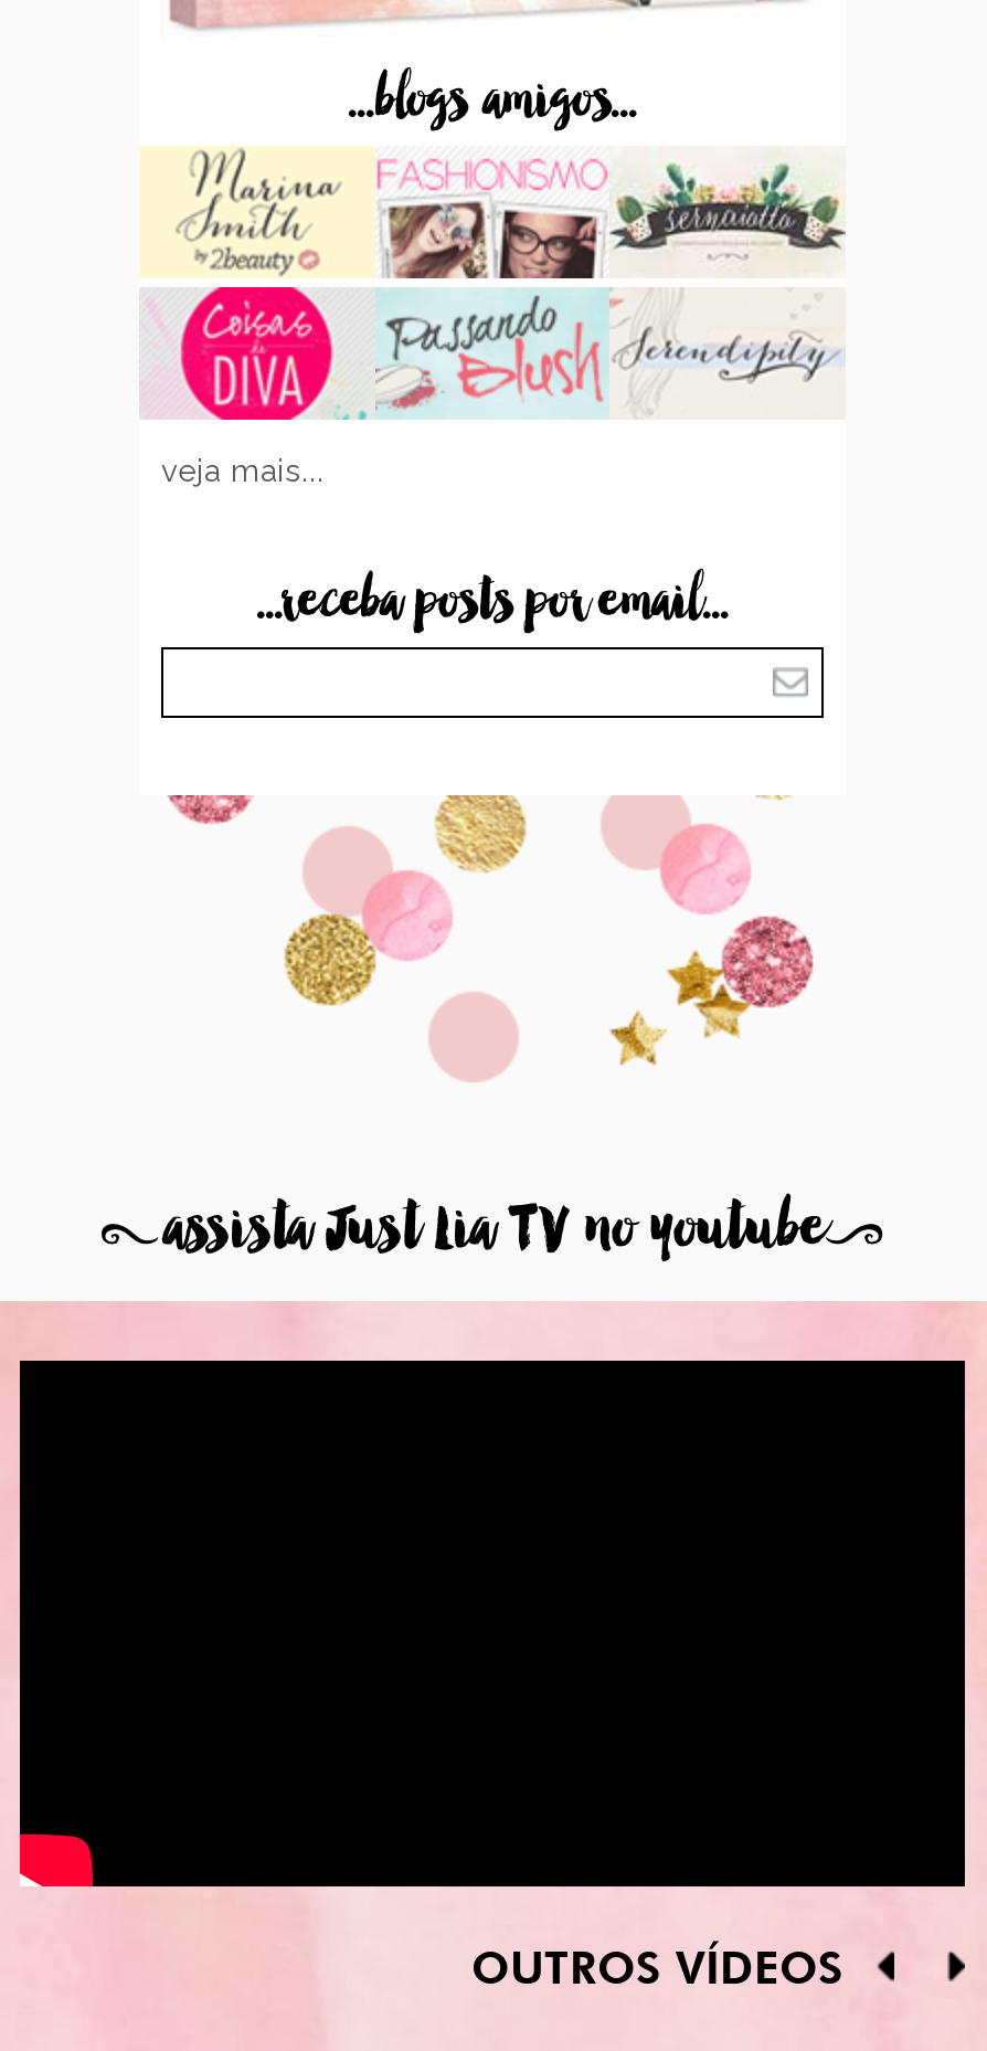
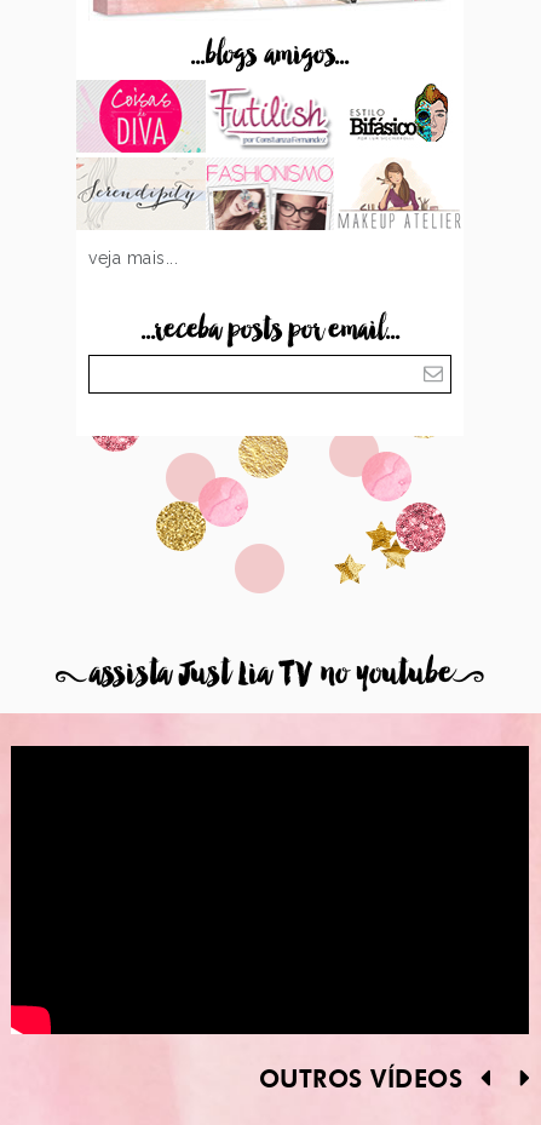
[144,146,846,422] [image] -> [76,79,462,231] [image]

